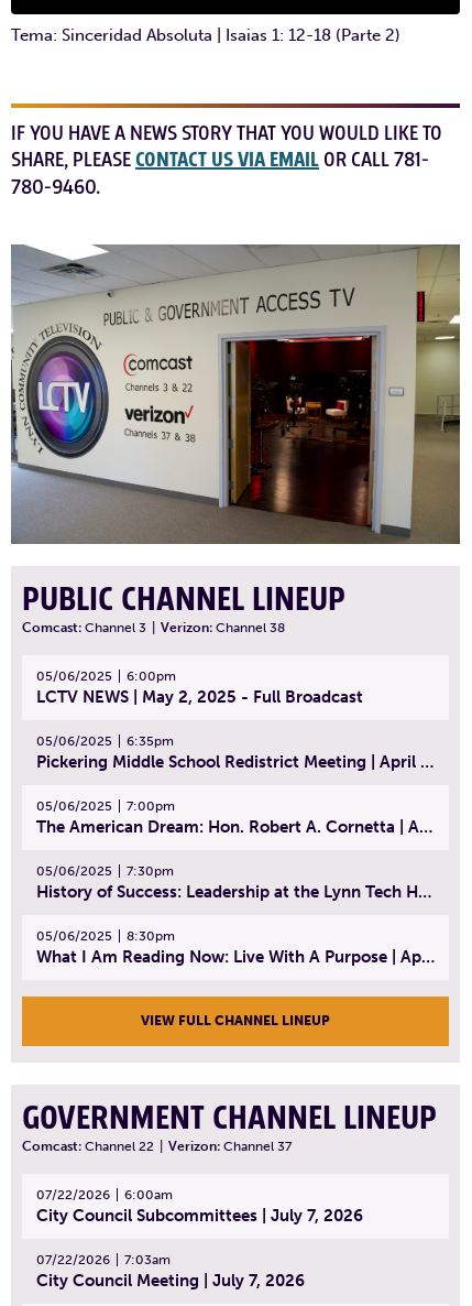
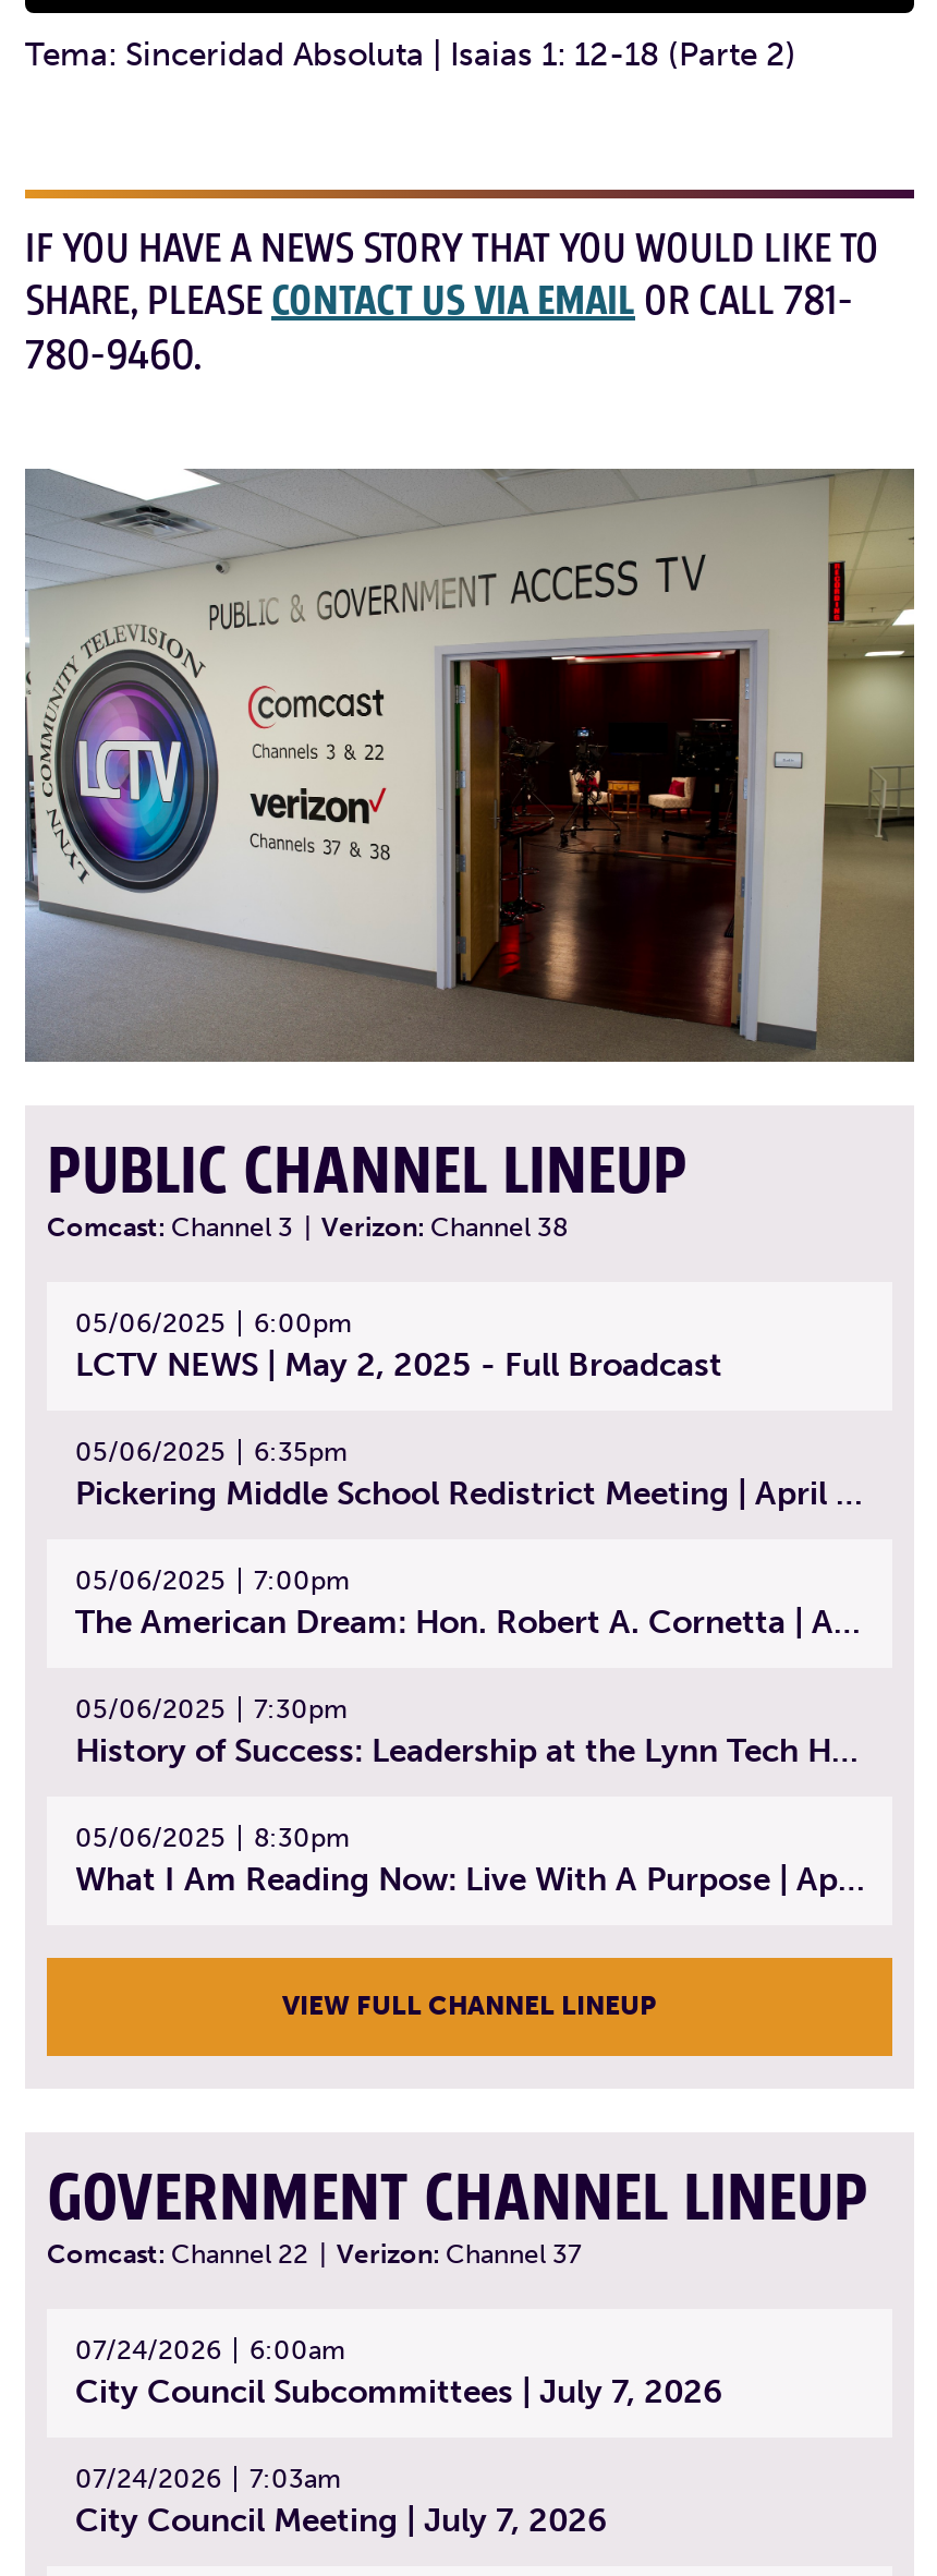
[36,1188,173,1203] 07/22/2026 6:00am -> [75,2336,345,2366] 07/24/2026 6:00am
[36,1252,171,1268] 07/22/2026 7:03am -> [75,2465,341,2495] 07/24/2026 7:03am

